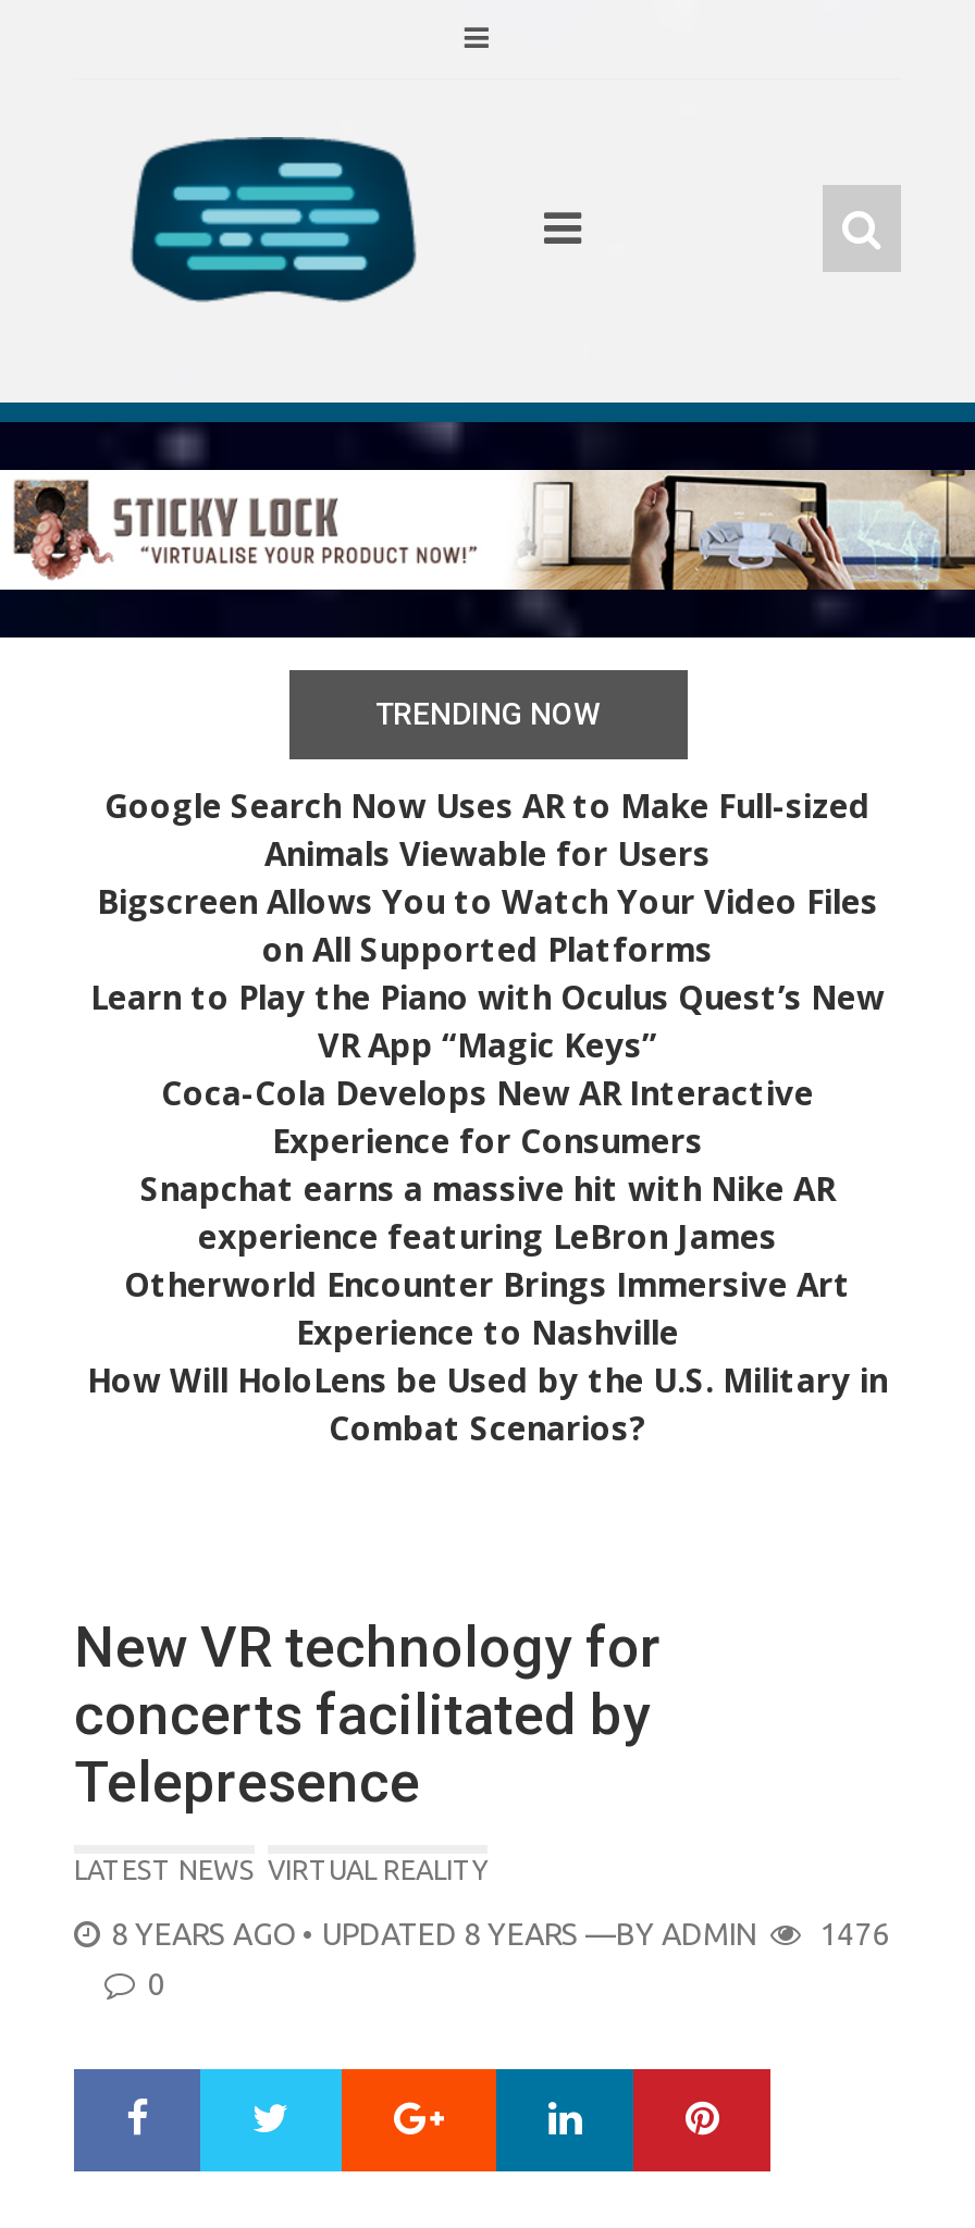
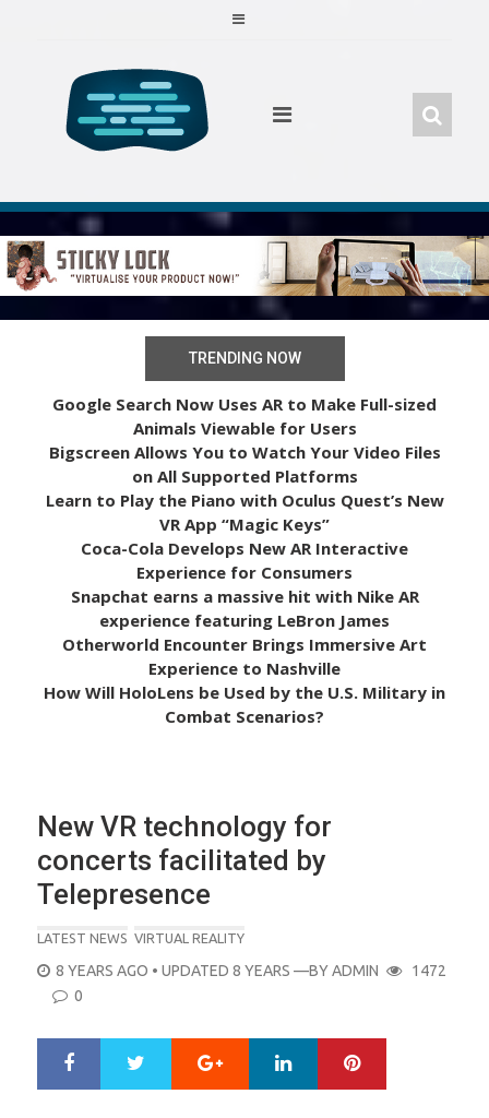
[813,1917,889,1951] 1476 -> [408,962,446,979] 1472

